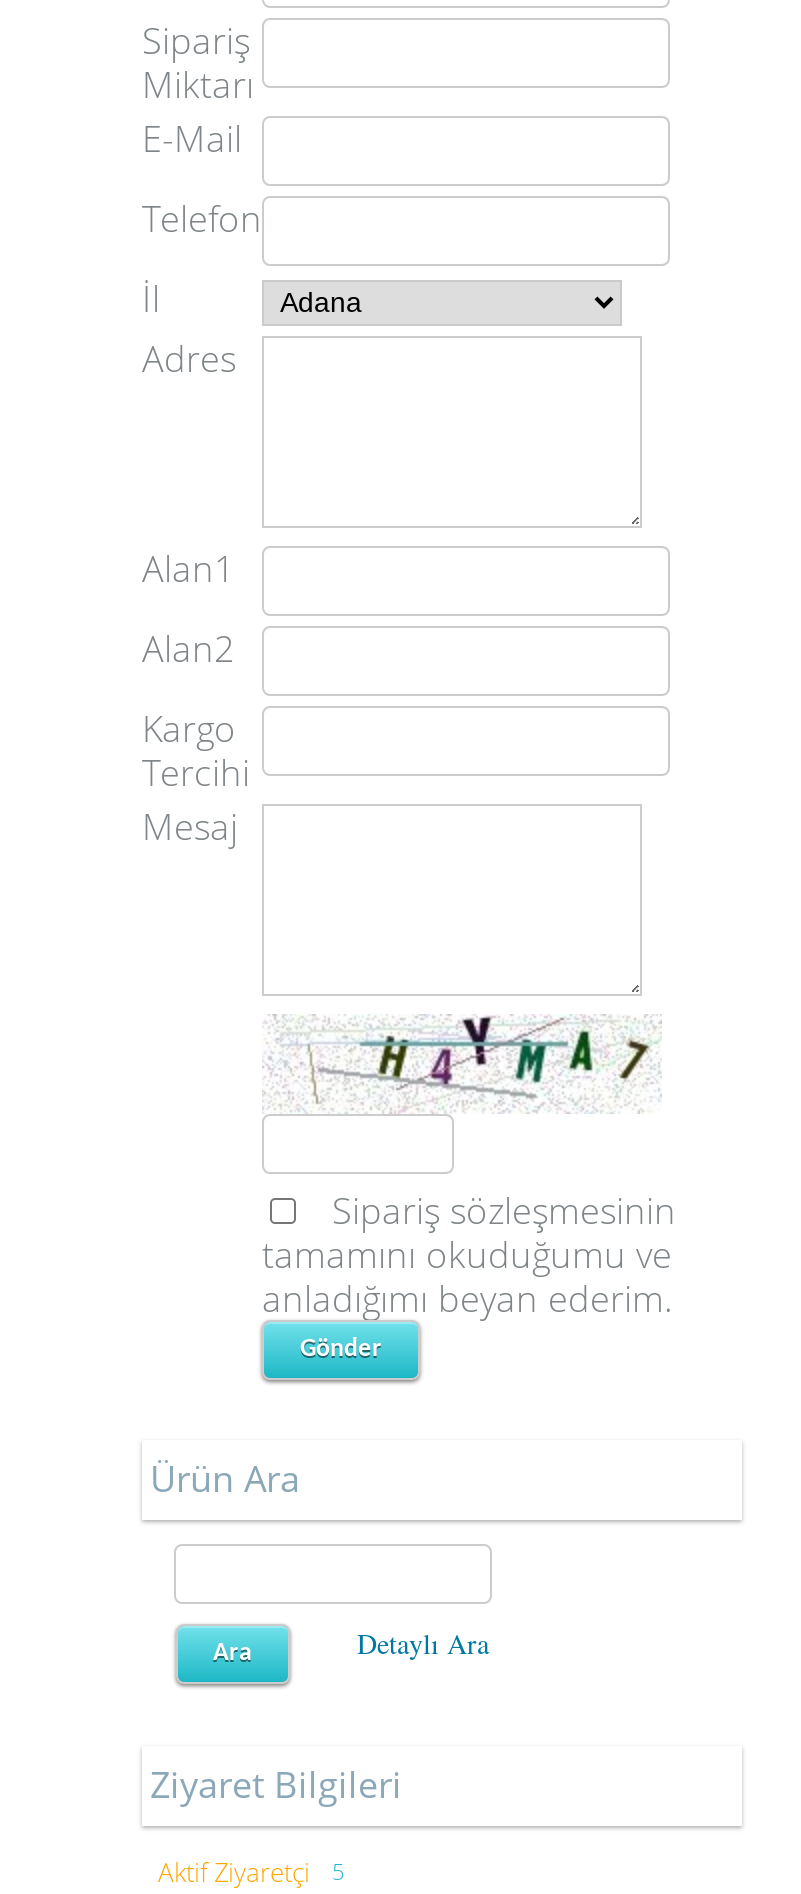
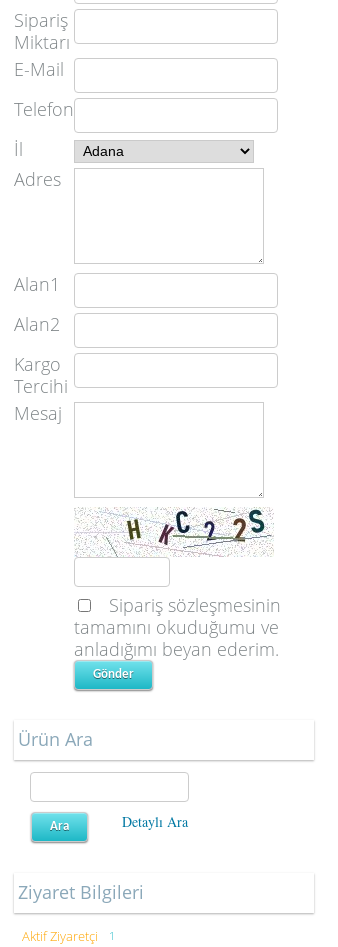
[280,1014,658,1112] [image] -> [76,508,273,557] [image]
[158,1854,344,1890] Aktif Ziyaretçi 5 -> [22,927,115,945] Aktif Ziyaretçi 1

